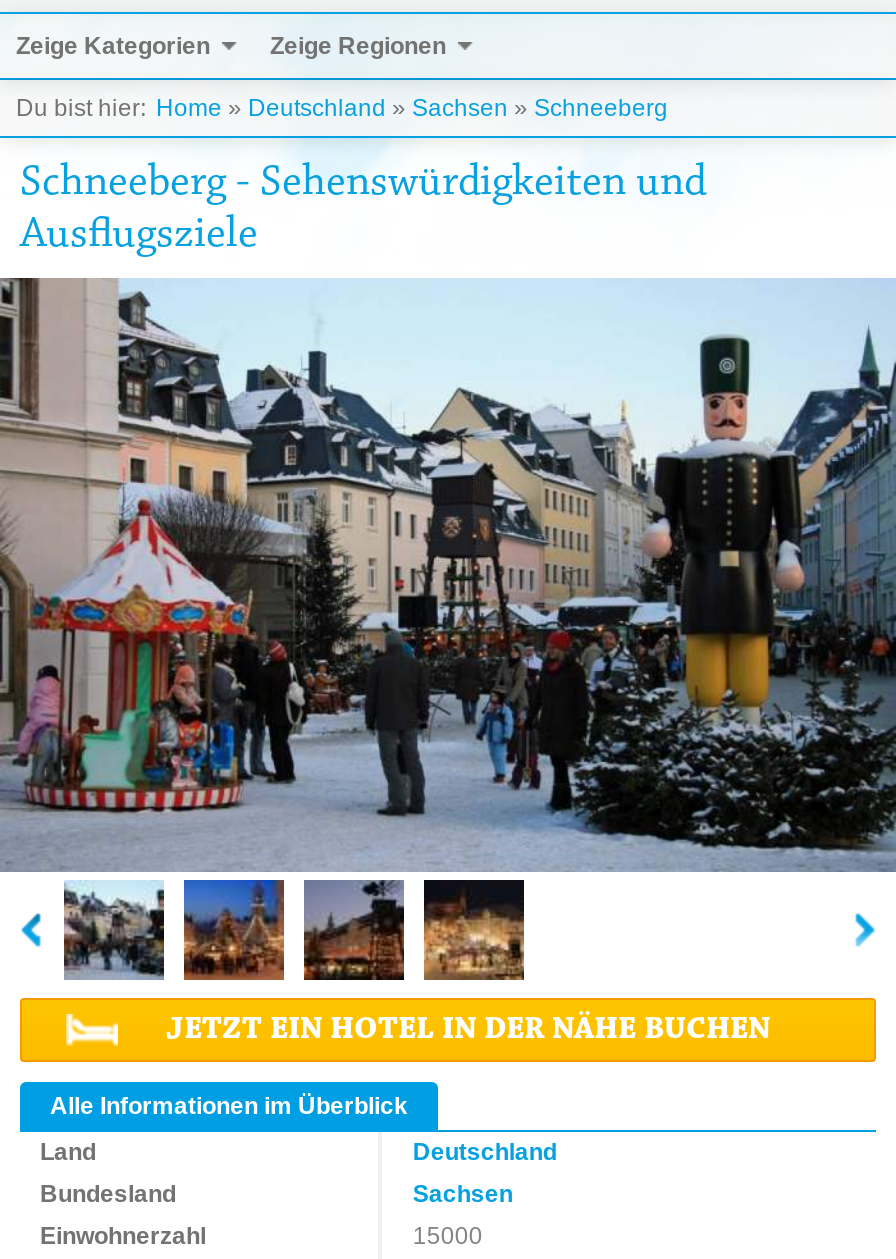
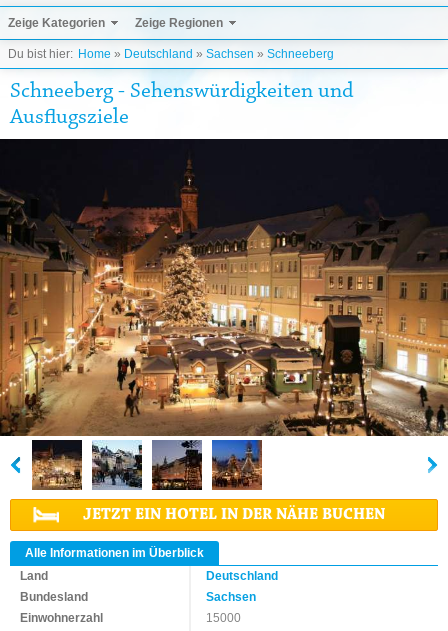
[6,276,890,982] [image] -> [3,138,445,491] [image]

